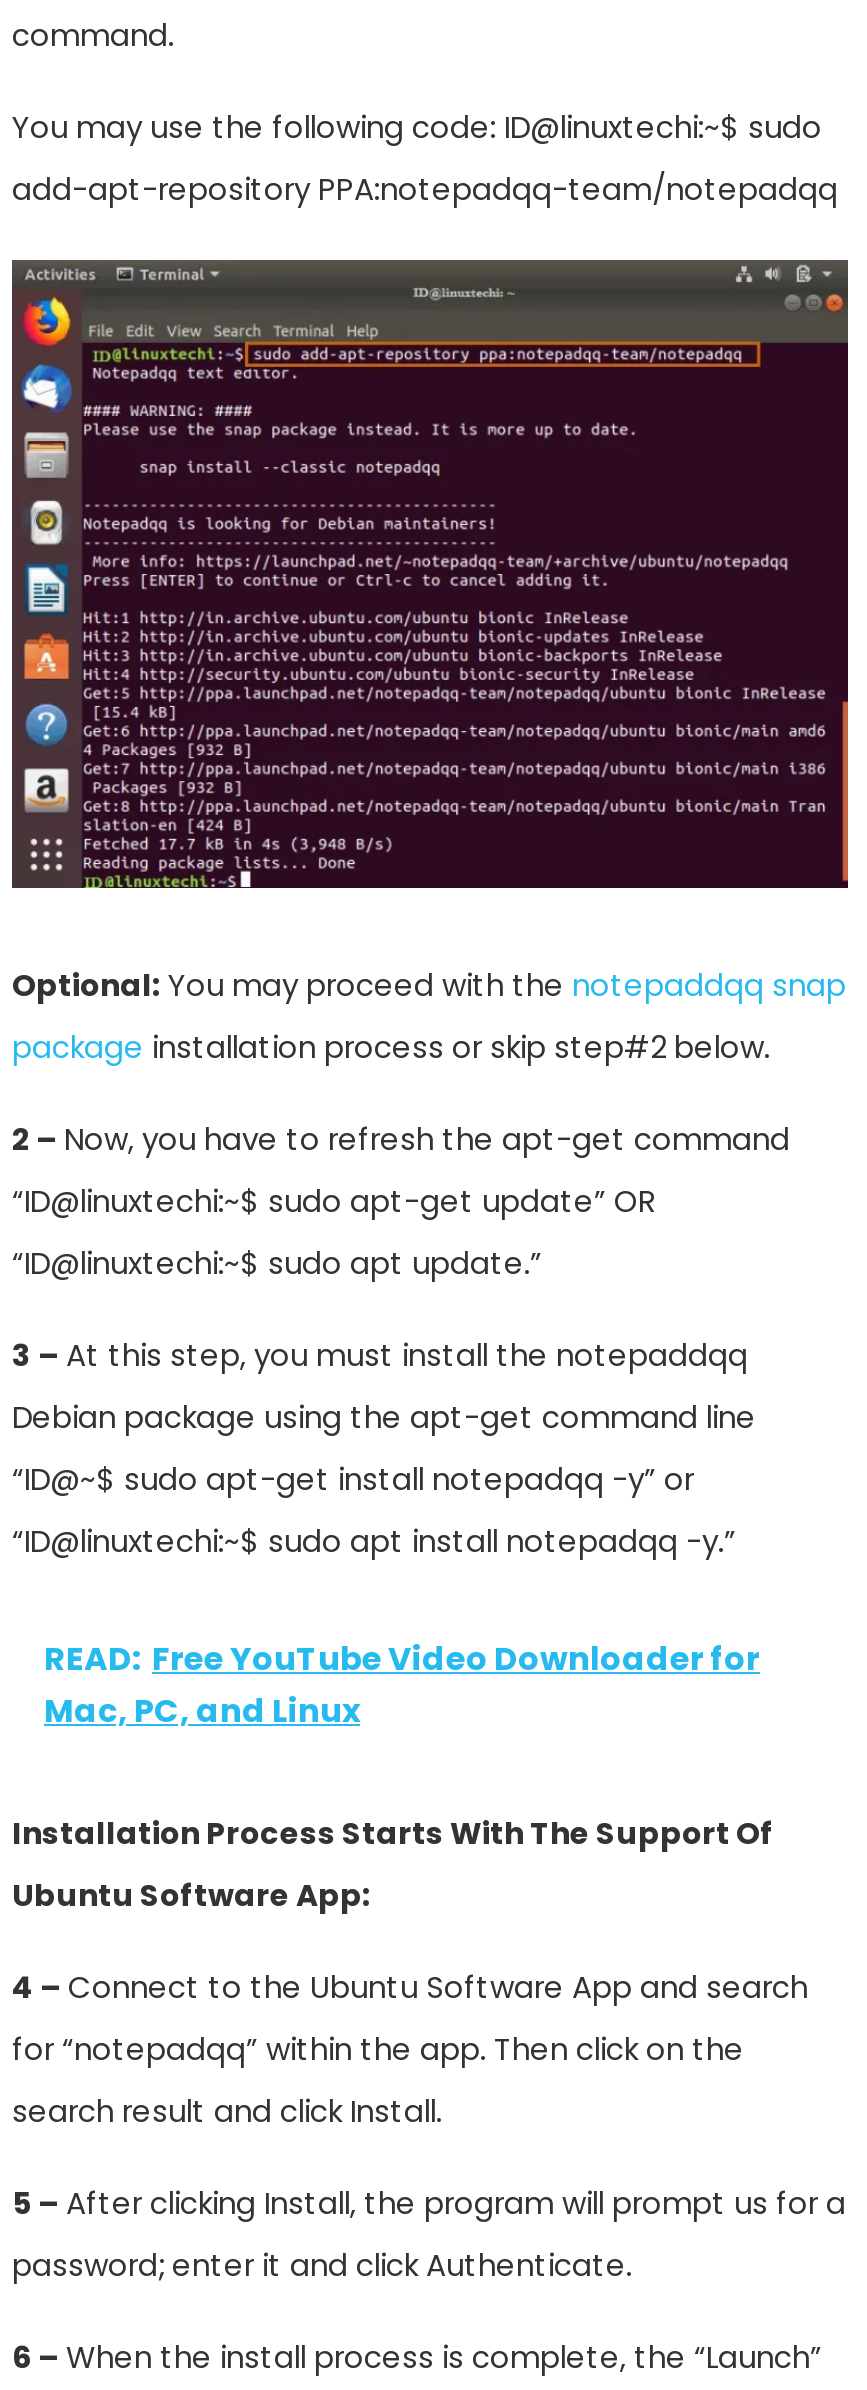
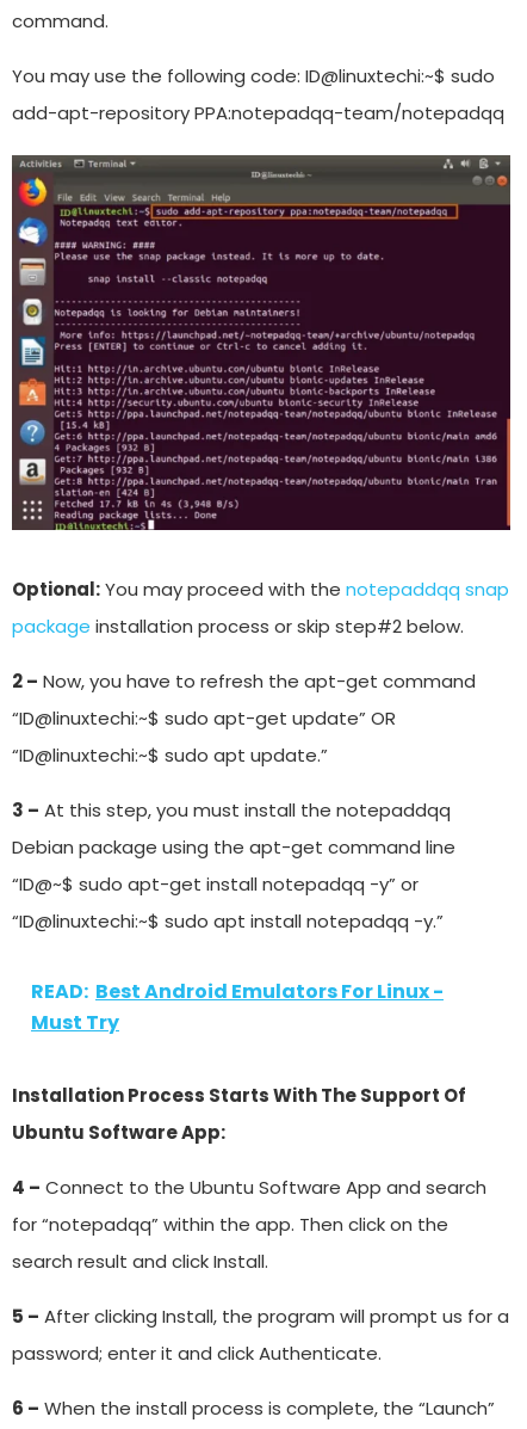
[44,1637,760,1735] READ: Free YouTube Video Downloader for | Mac, PC, and Linux -> [31,977,444,1036] READ: Best Android Emulators For Linux - | Must Try

